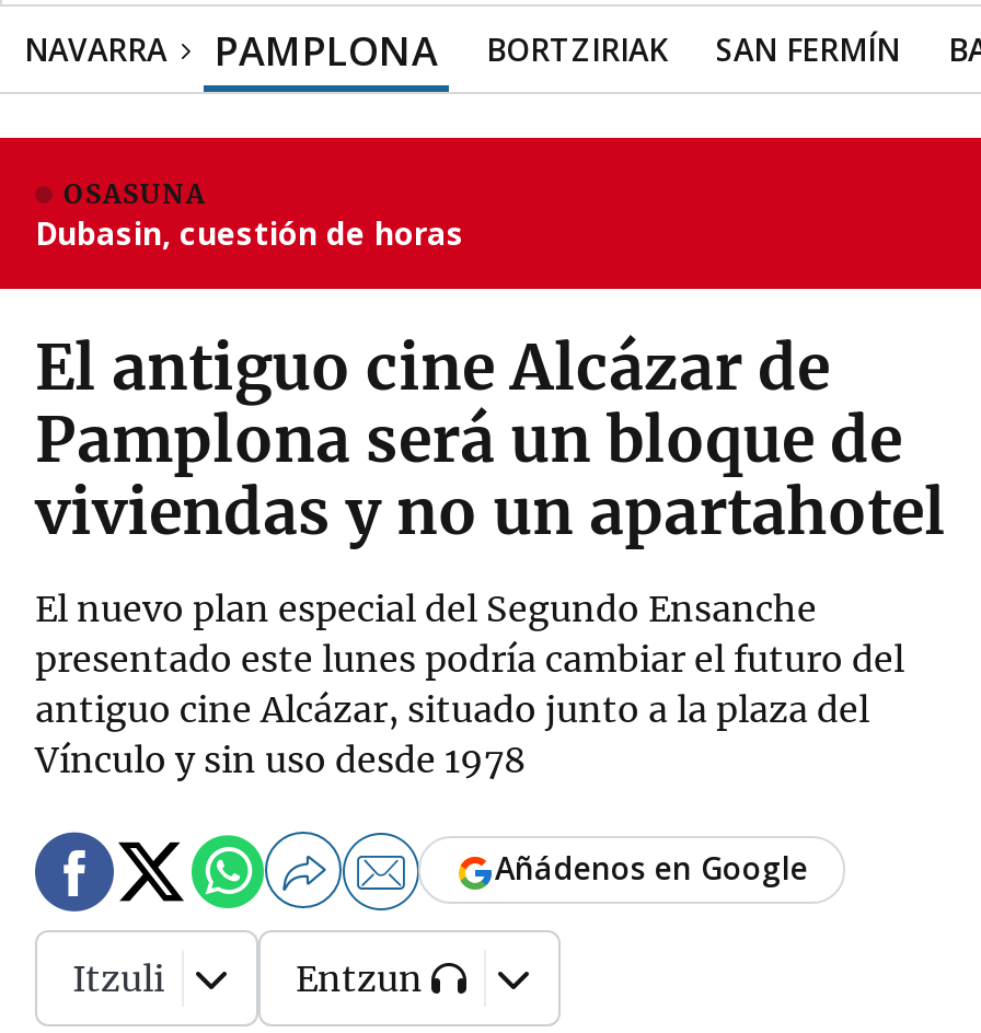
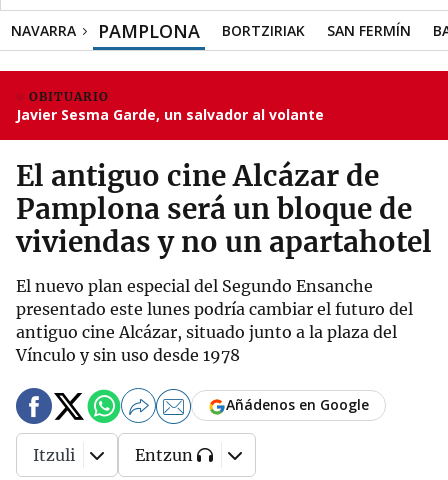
[35,177,464,254] OSASUNA | Dubasin, cuestión de horas -> [16,89,324,124] OBITUARIO | Javier Sesma Garde, un salvador al volante

